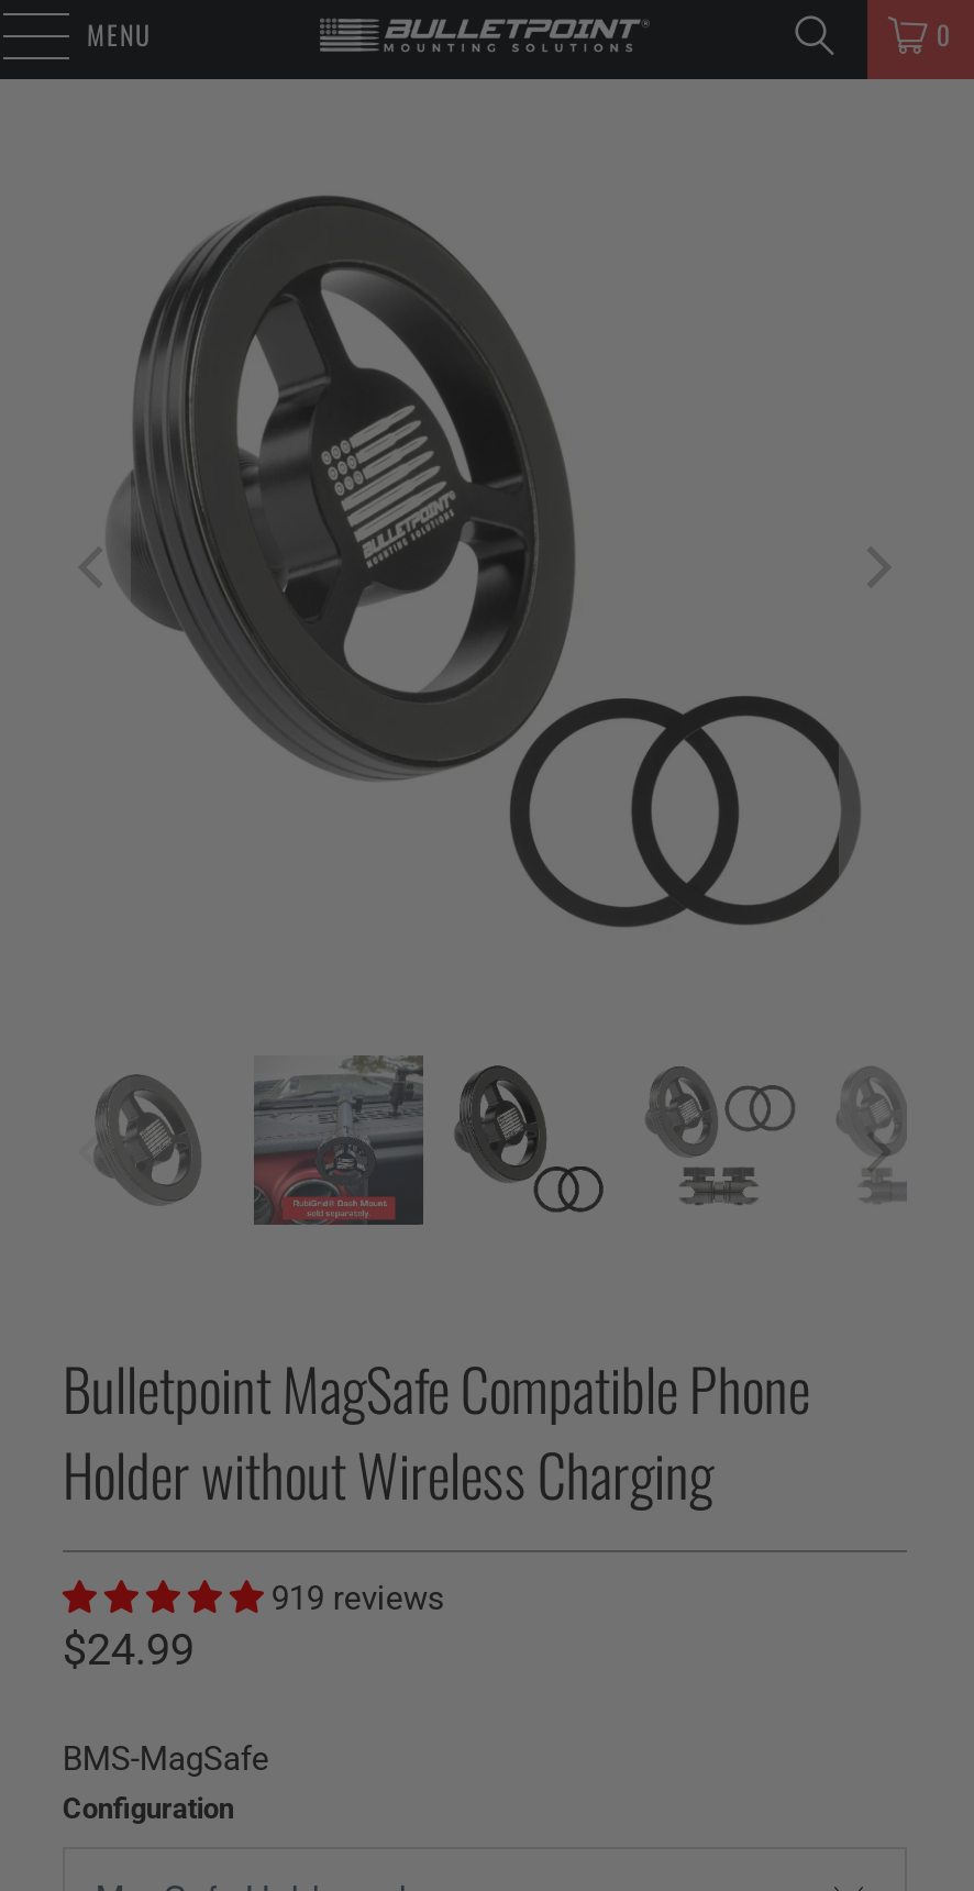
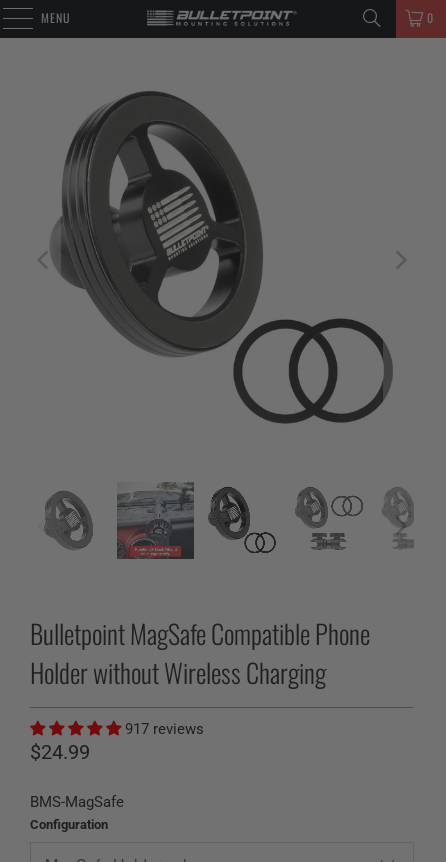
[271,1579,445,1619] 919 reviews -> [125,720,204,738] 917 reviews

